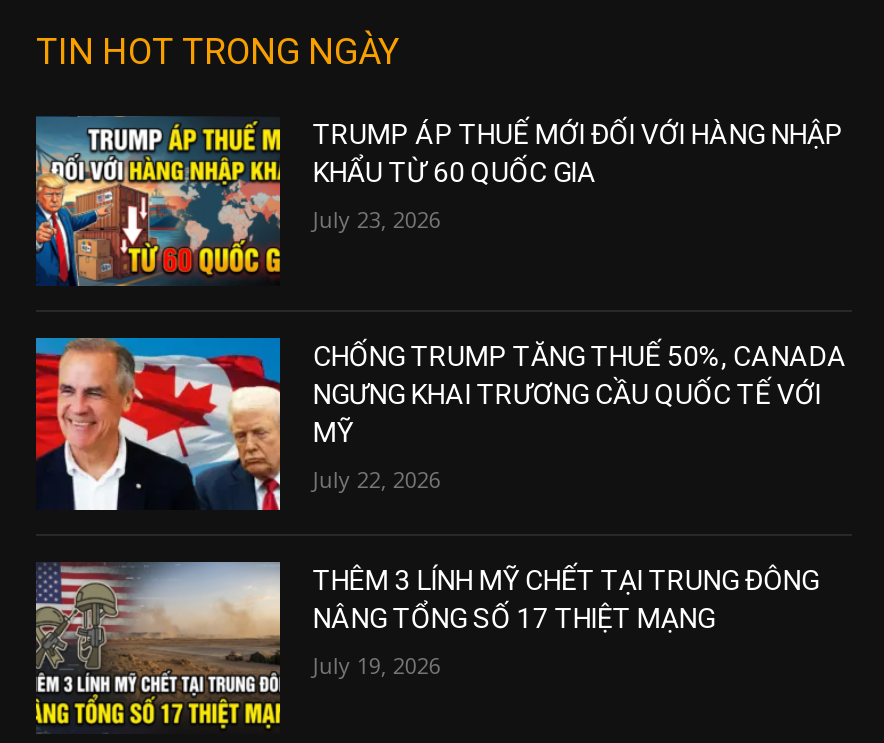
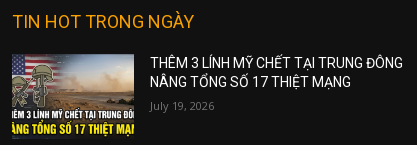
[34,116,843,288] [image] | TRUMP ÁP THUẾ MỚI ĐỐI VỚI HÀNG NHẬP | KHẨU TỪ 60 QUỐC GIA | July 23, 2026 -> none
[34,336,847,514] [image] | CHỐNG TRUMP TĂNG THUẾ 50%, CANADA | NGƯNG KHAI TRƯƠNG CẦU QUỐC TẾ VỚI | MỸ | July 22, 2026 -> none

